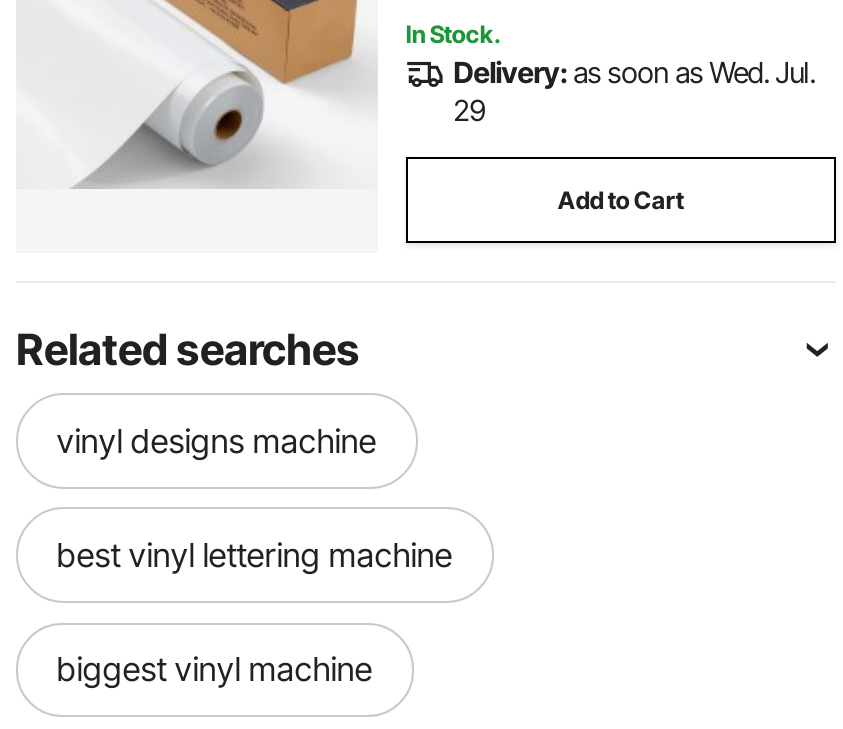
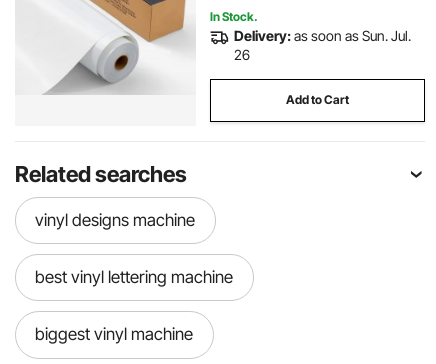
[453,55,815,89] Delivery: as soon as Wed. Jul. -> [234,27,411,44] Delivery: as soon as Sun. Jul.
[453,93,485,127] 29 -> [234,46,250,63] 26

